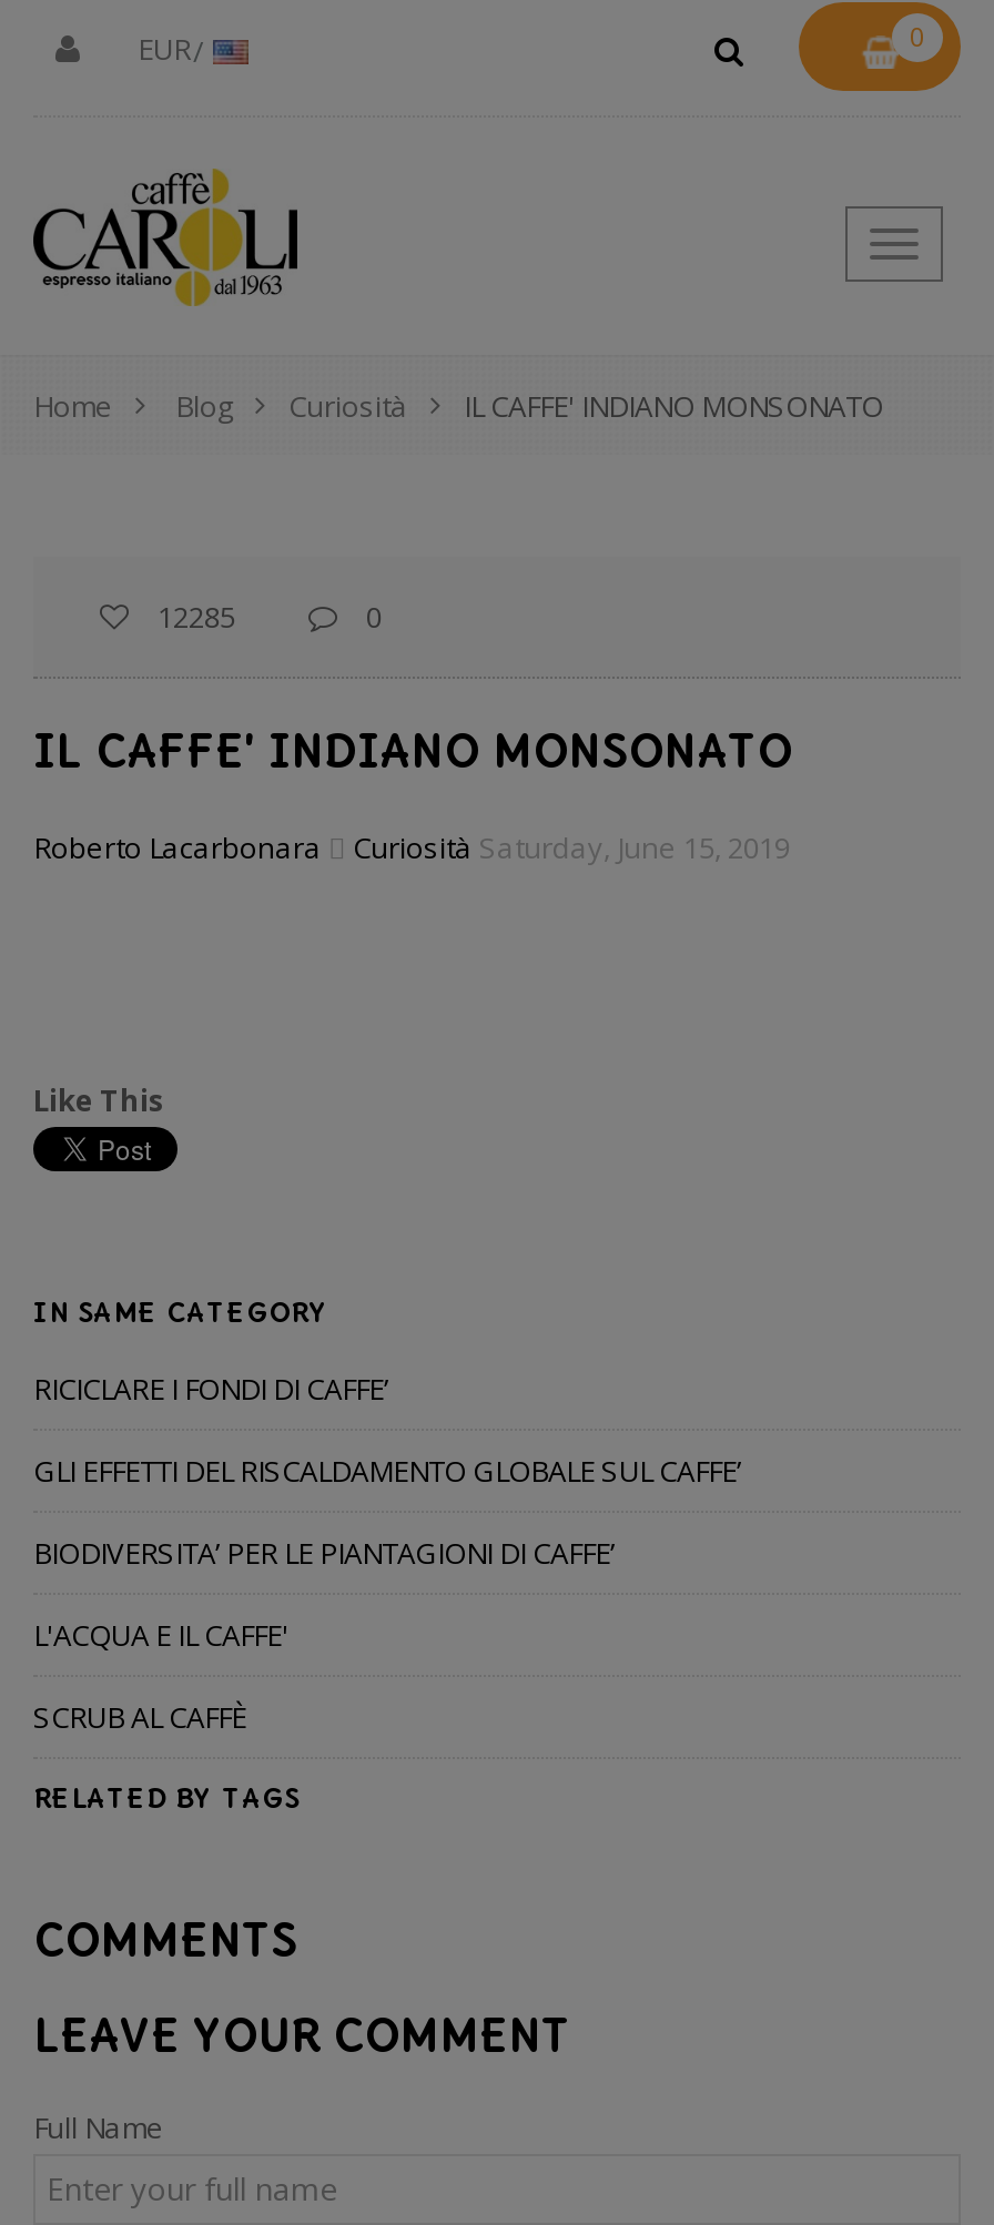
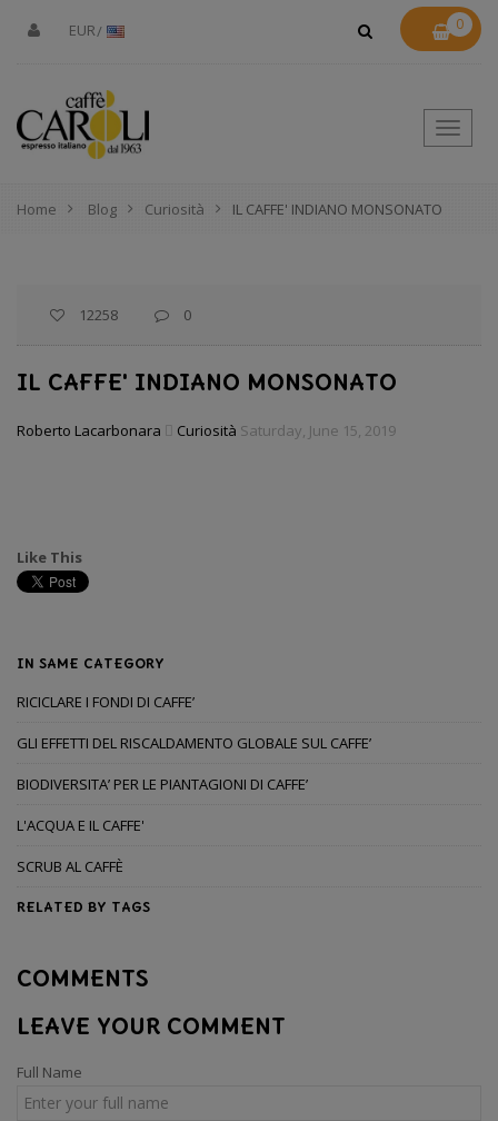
[151,597,242,637] 12285 -> [76,305,121,325] 12258

